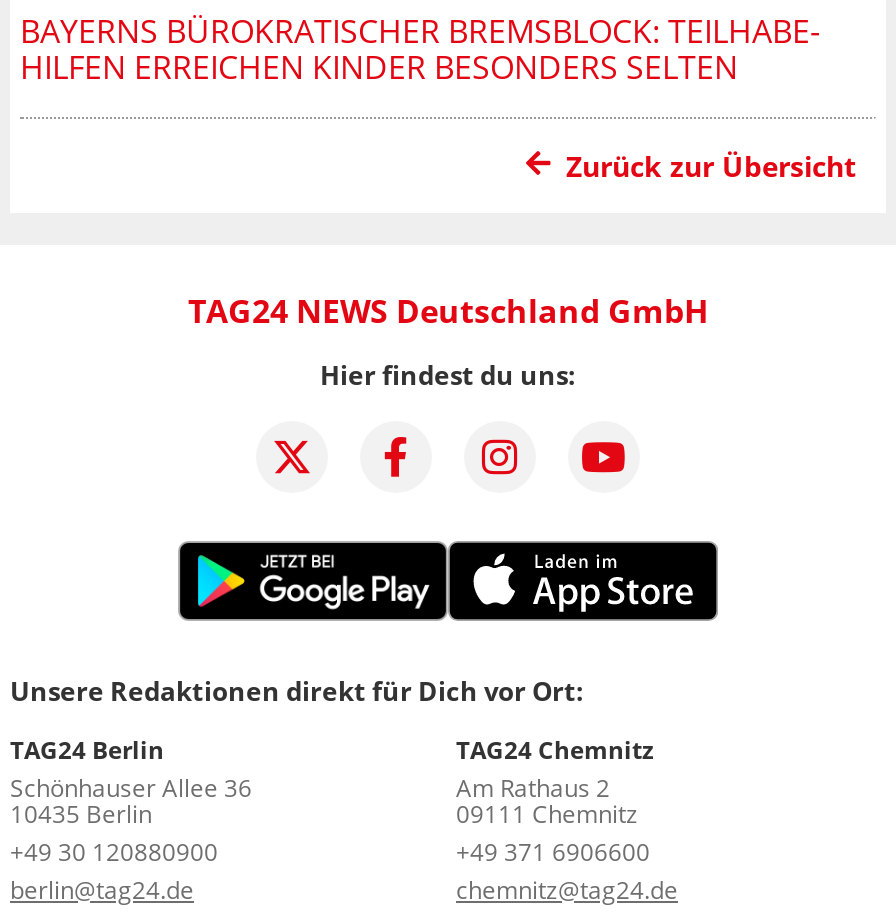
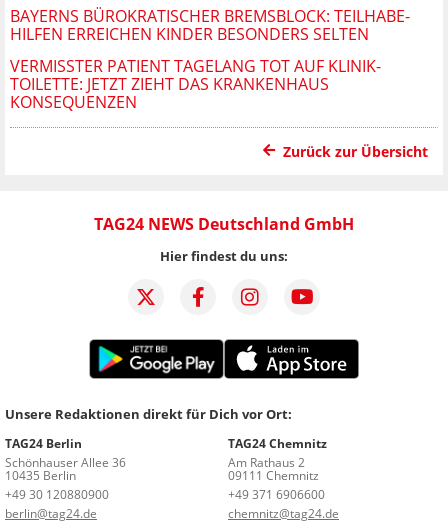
none -> [10,55,381,113] VERMISSTER PATIENT TAGELANG TOT AUF KLINIK- | TOILETTE: JETZT ZIEHT DAS KRANKENHAUS | KONSEQUENZEN

